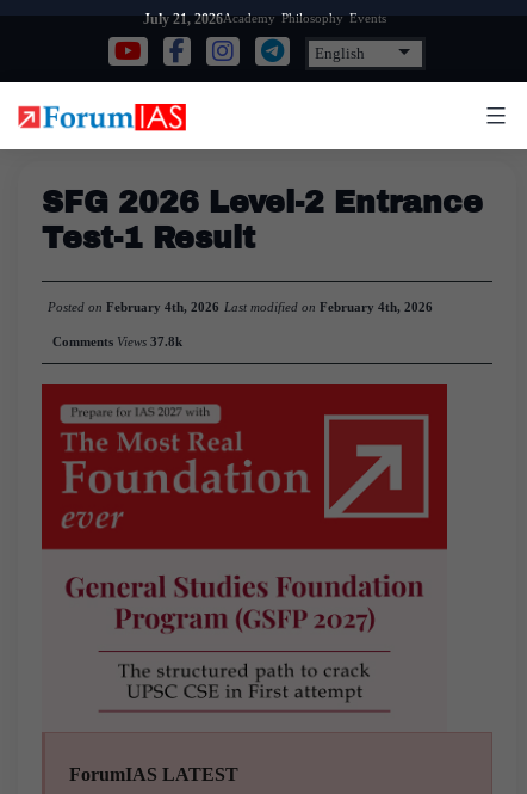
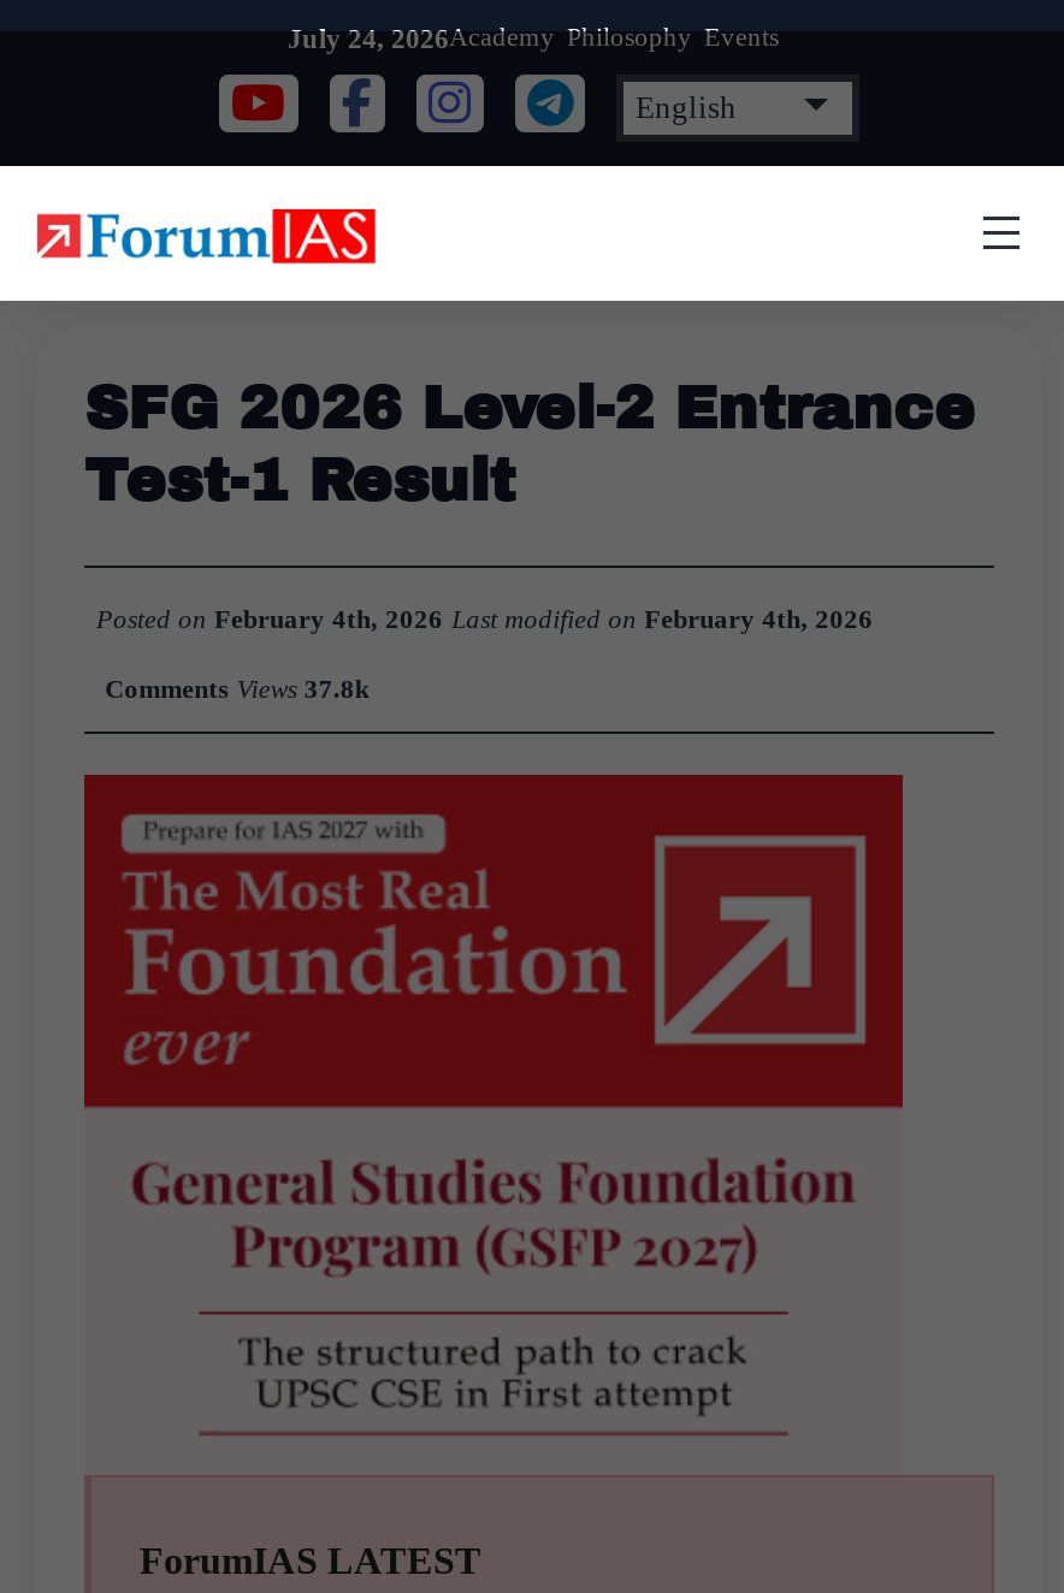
[142,11,386,26] July 21, 2026Academy Philosophy Events -> [288,22,779,53] July 24, 2026Academy Philosophy Events

